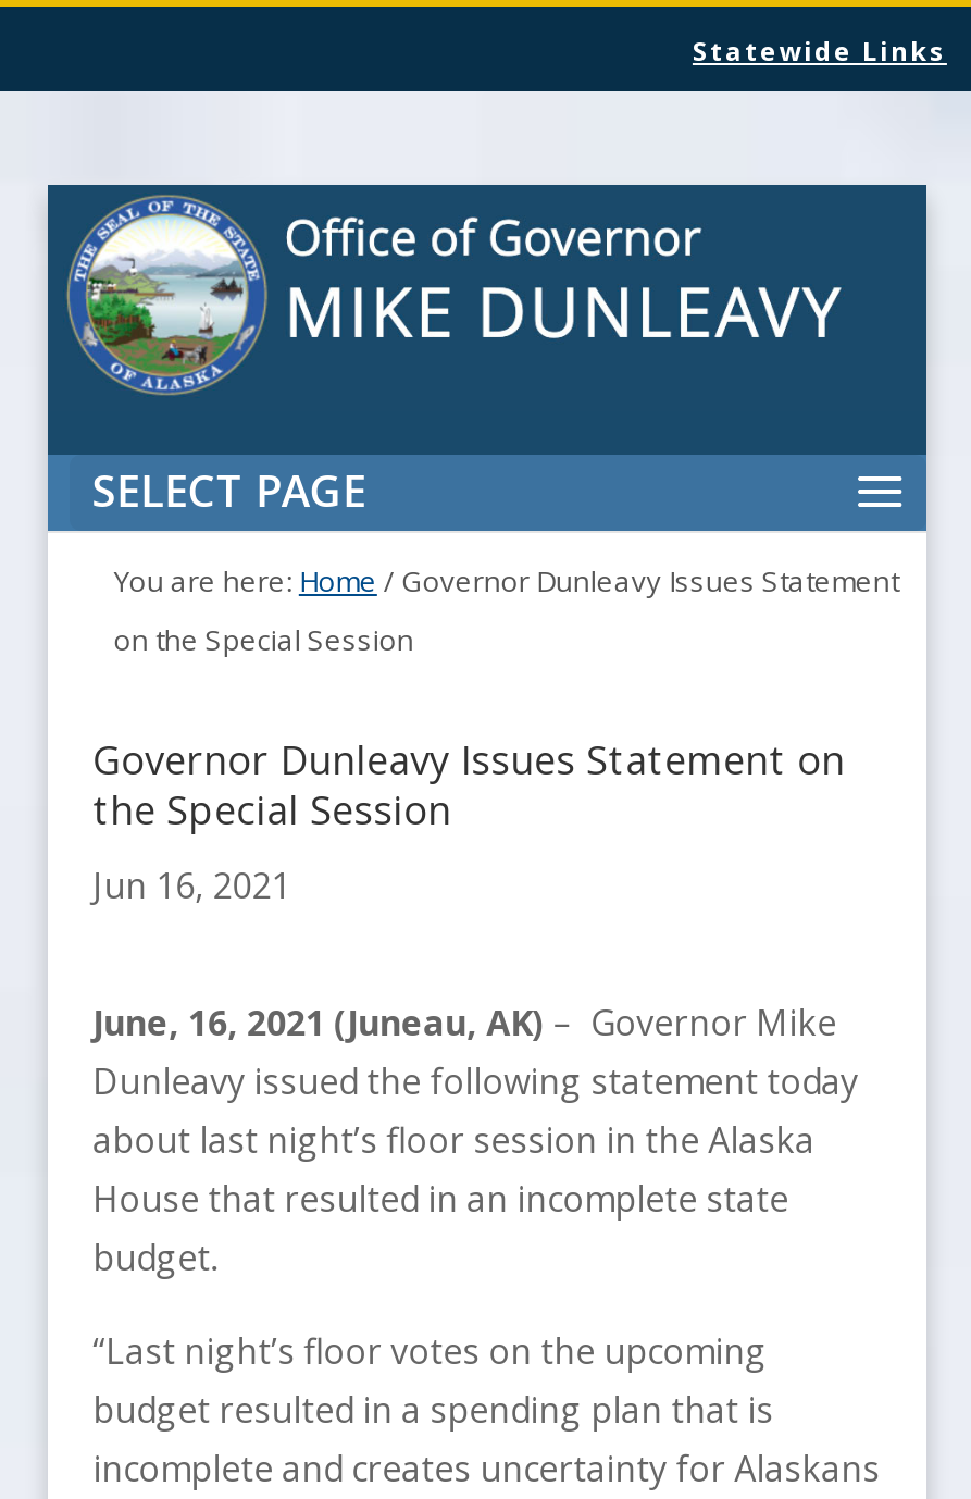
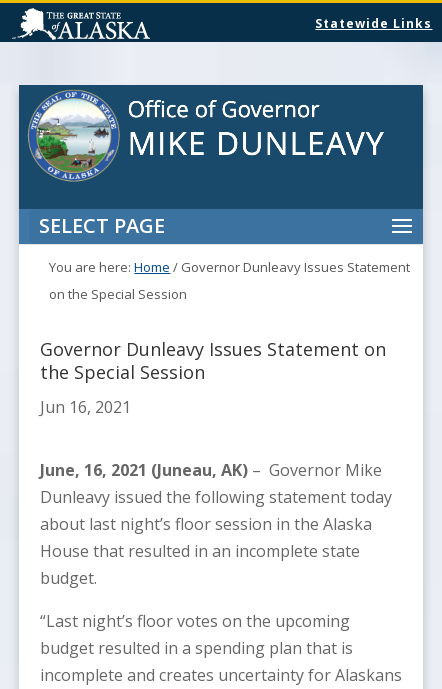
none -> [12,7,150,40] [image]

